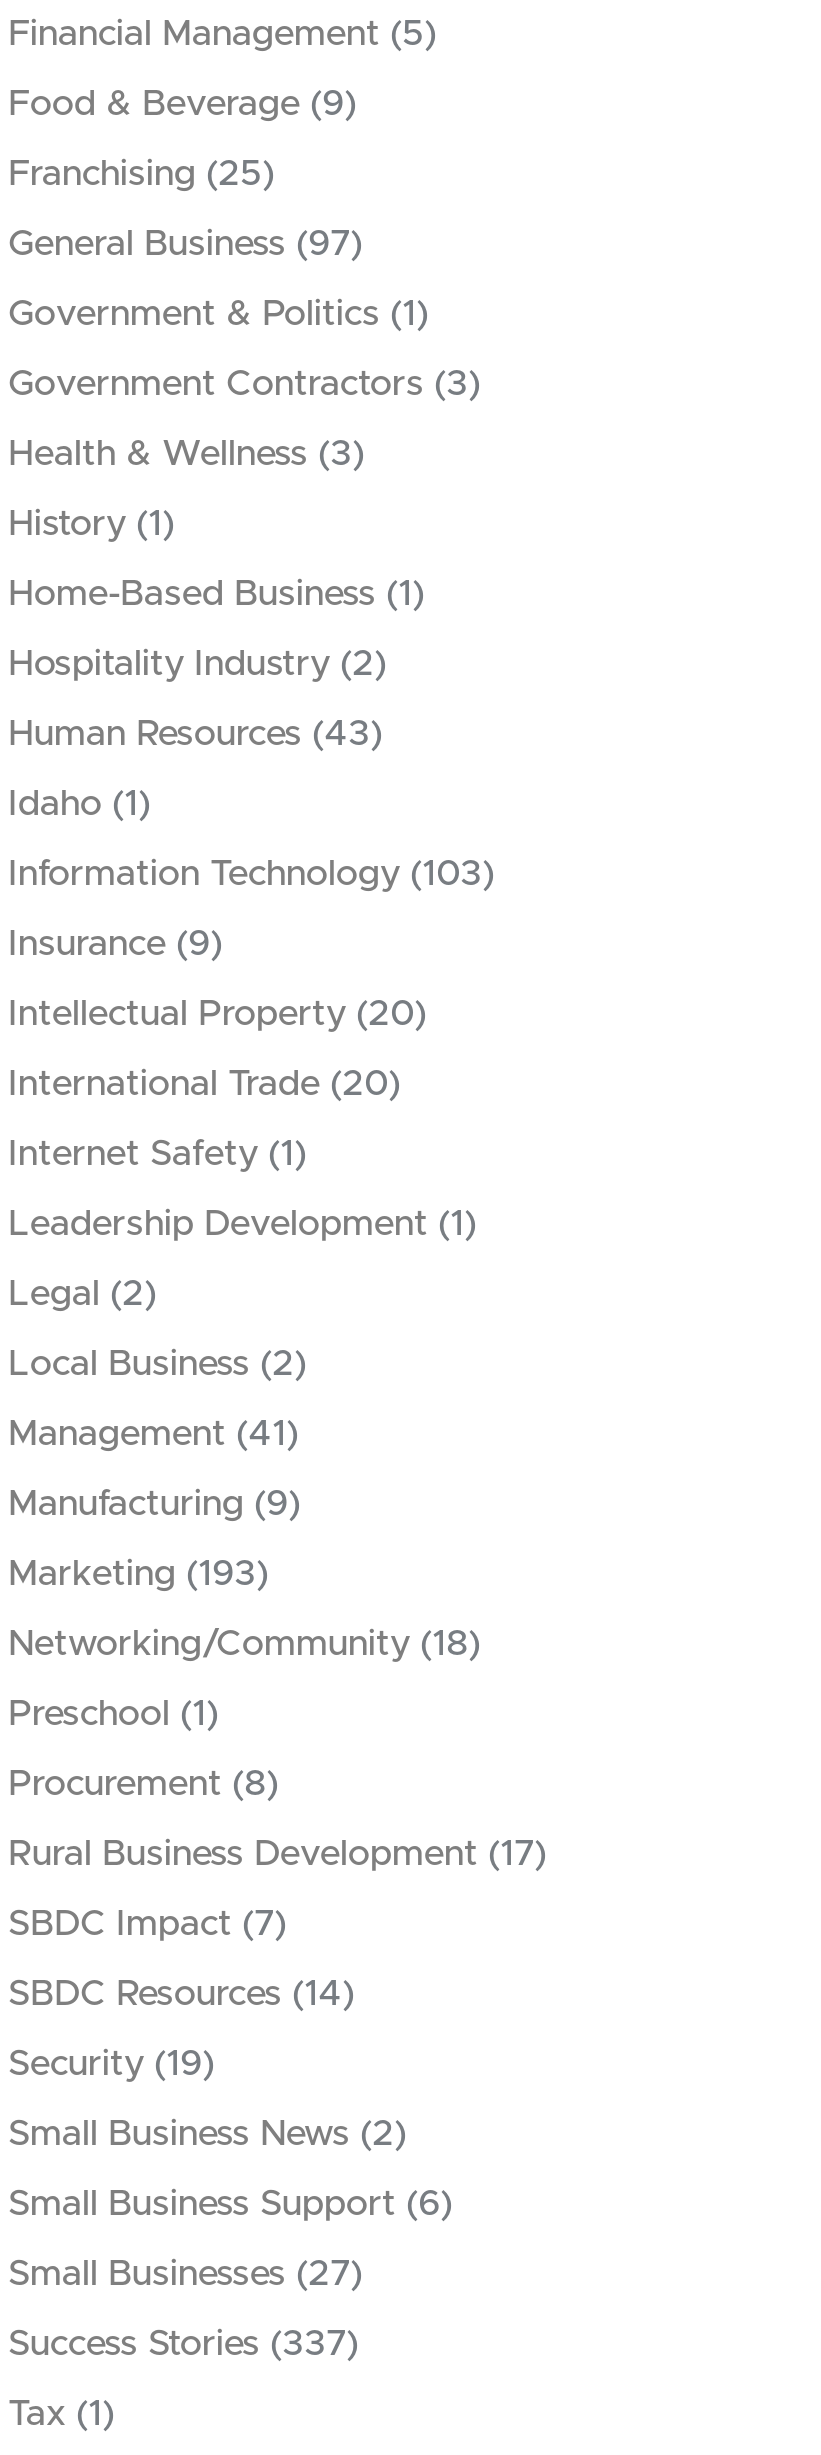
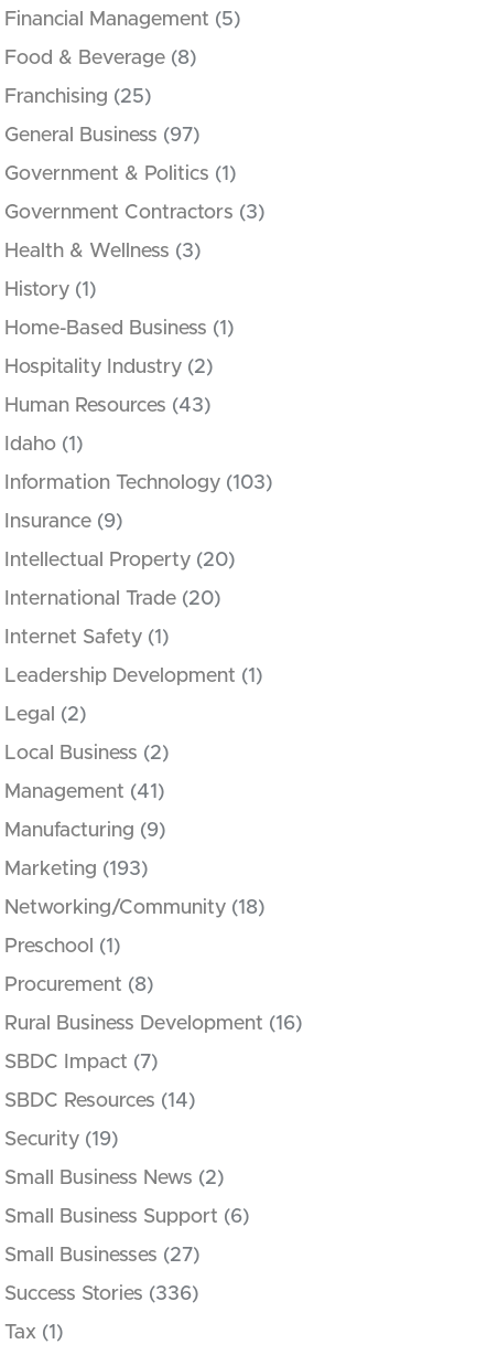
[8,87,356,123] Food & Beverage (9) -> [4,49,196,68] Food & Beverage (8)
[8,1837,546,1873] Rural Business Development (17) -> [4,1014,302,1034] Rural Business Development (16)
[8,2327,358,2363] Success Stories (337) -> [4,1284,198,1304] Success Stories (336)

